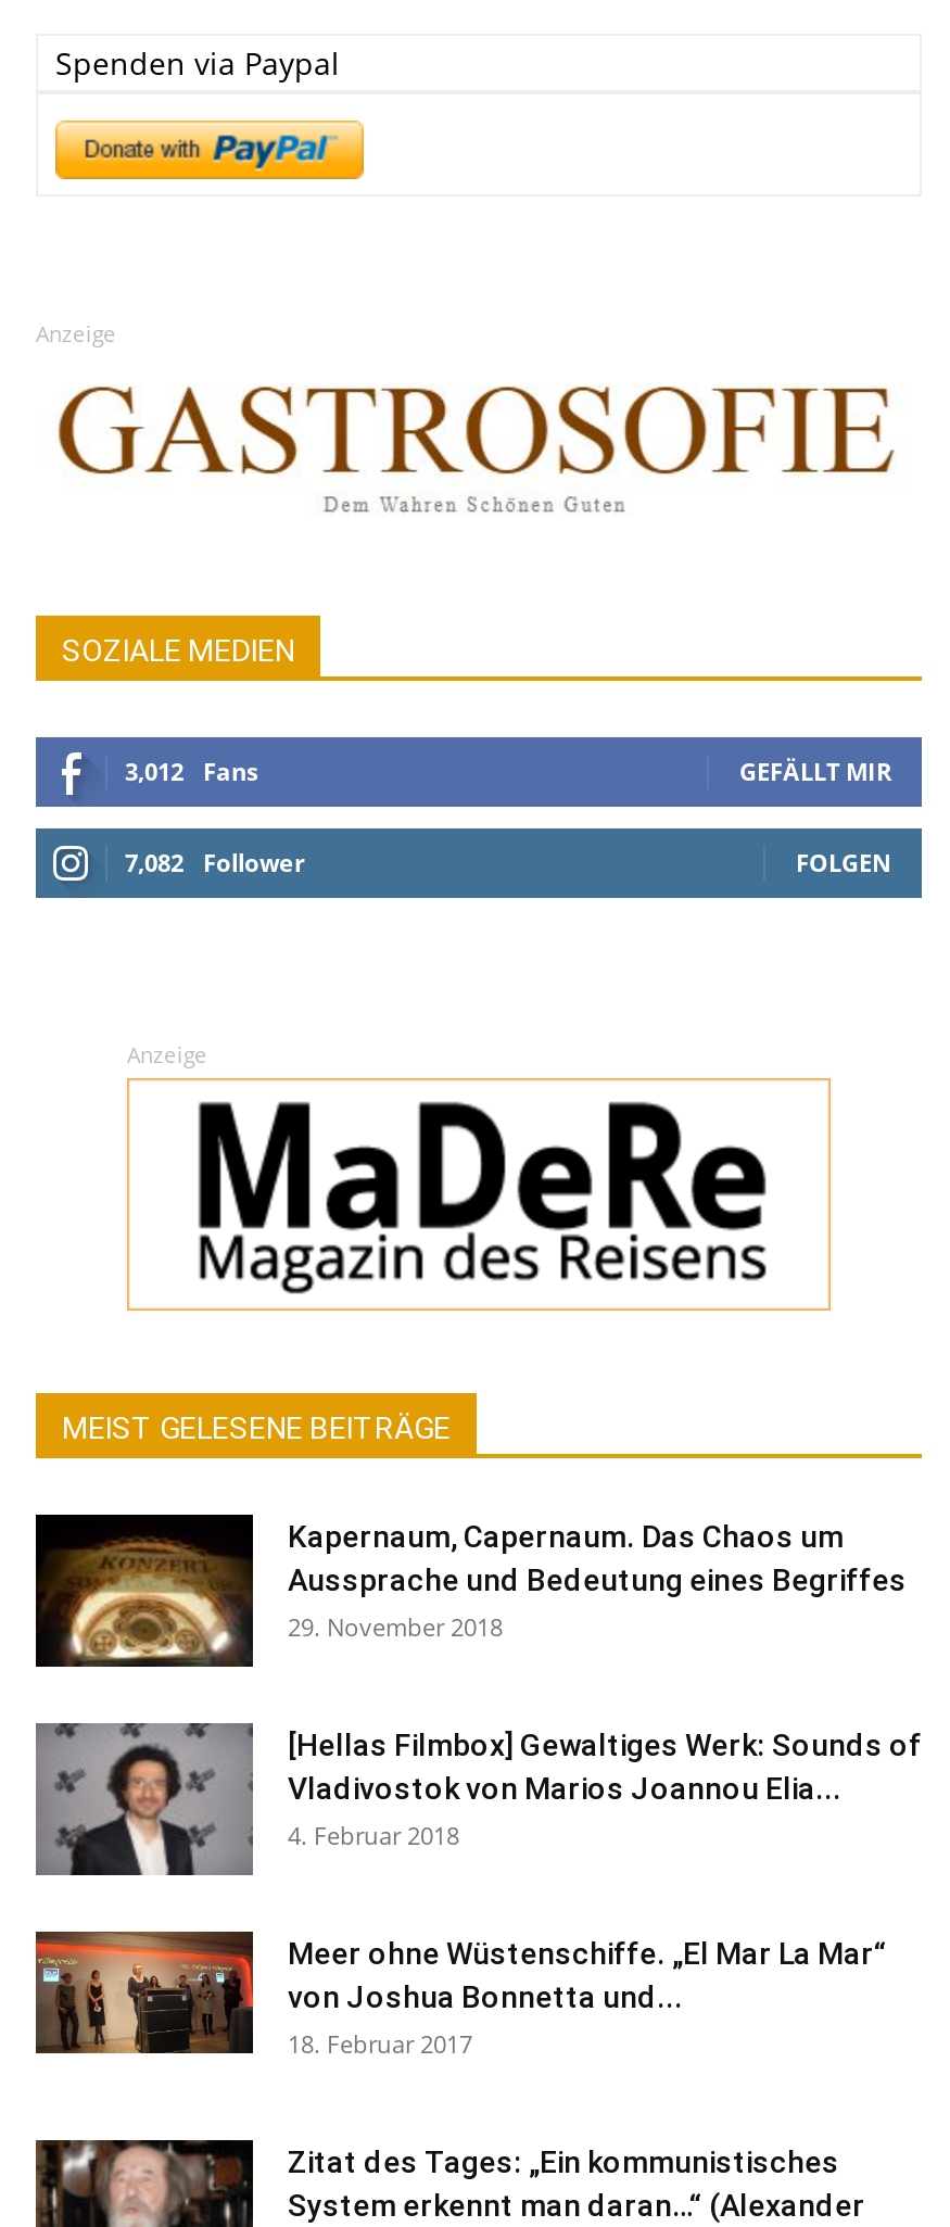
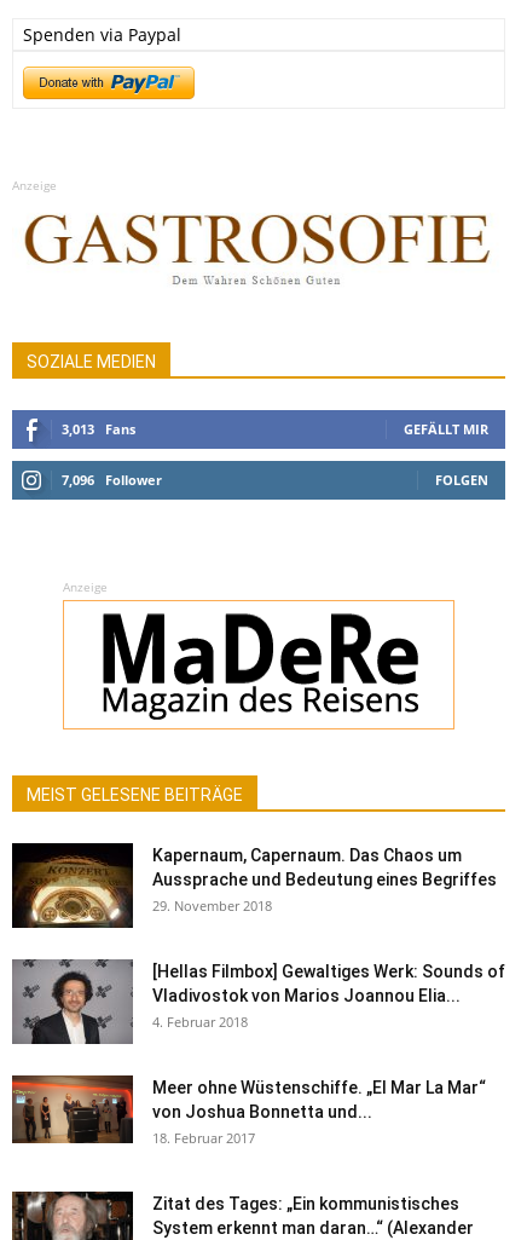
[125,754,257,787] 3,012 Fans -> [62,420,135,438] 3,013 Fans
[125,845,305,878] 7,082 Follower -> [62,470,162,488] 7,096 Follower

